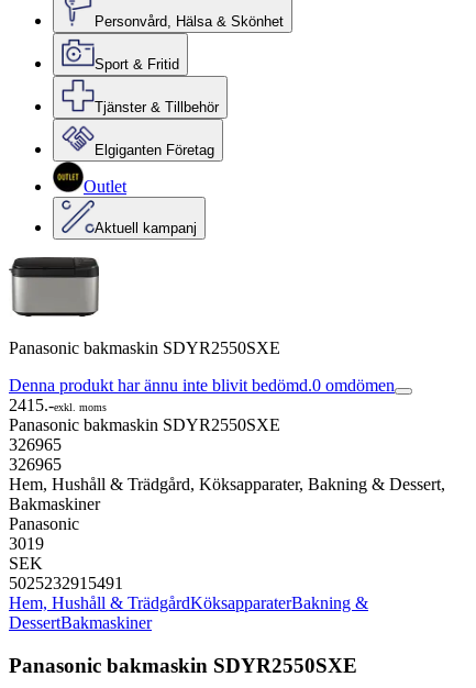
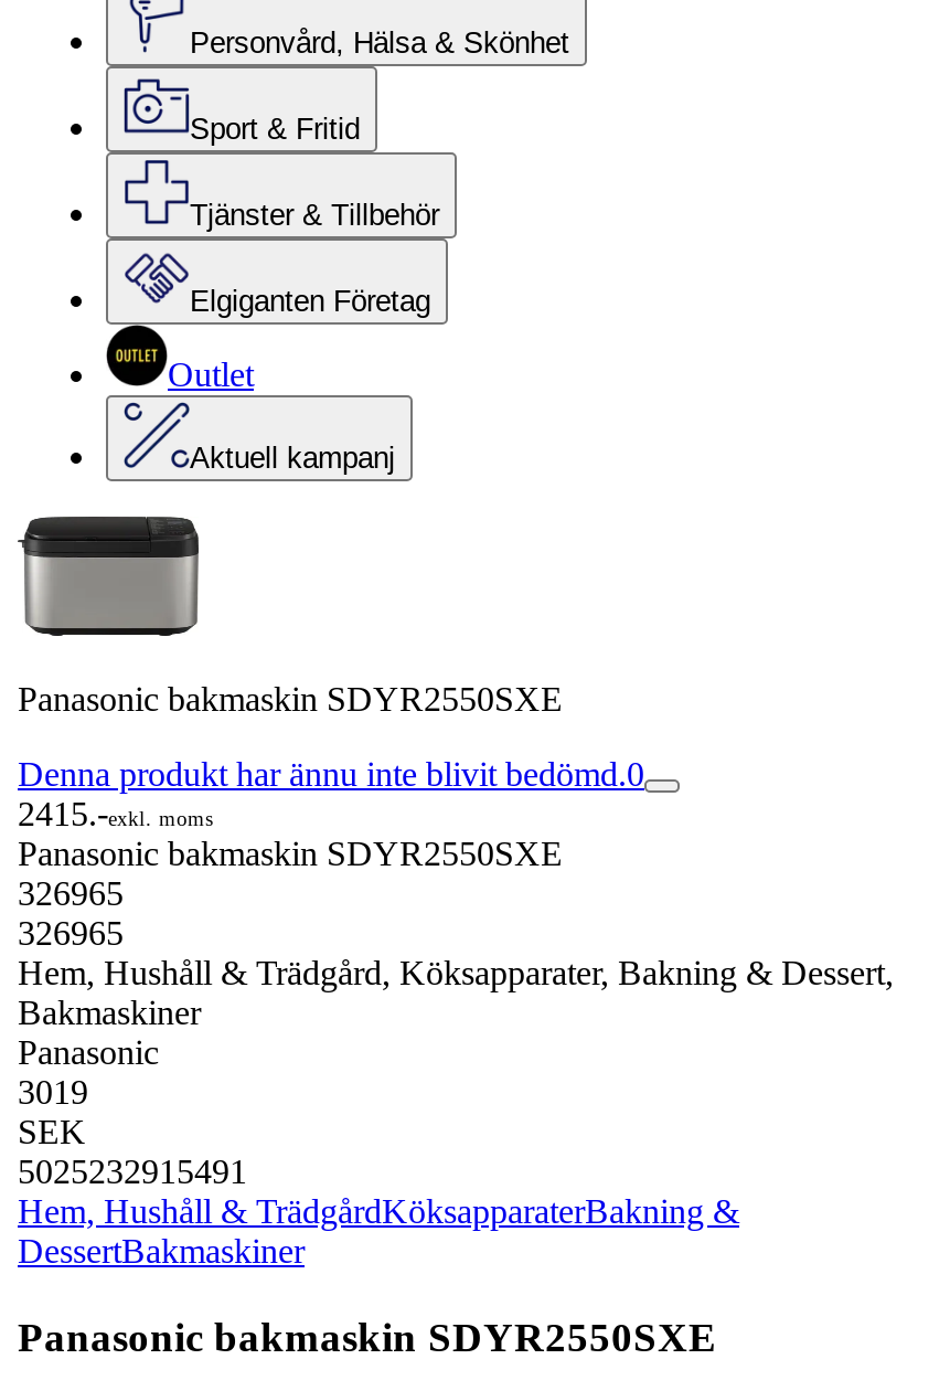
[9,376,395,395] Denna produkt har ännu inte blivit bedömd.0 omdömen -> [18,755,644,793] Denna produkt har ännu inte blivit bedömd.0

